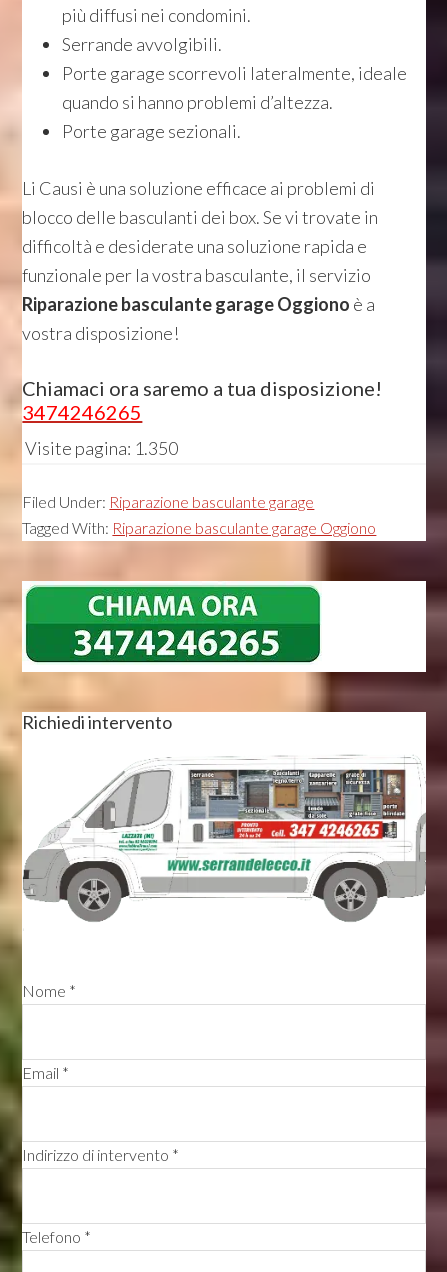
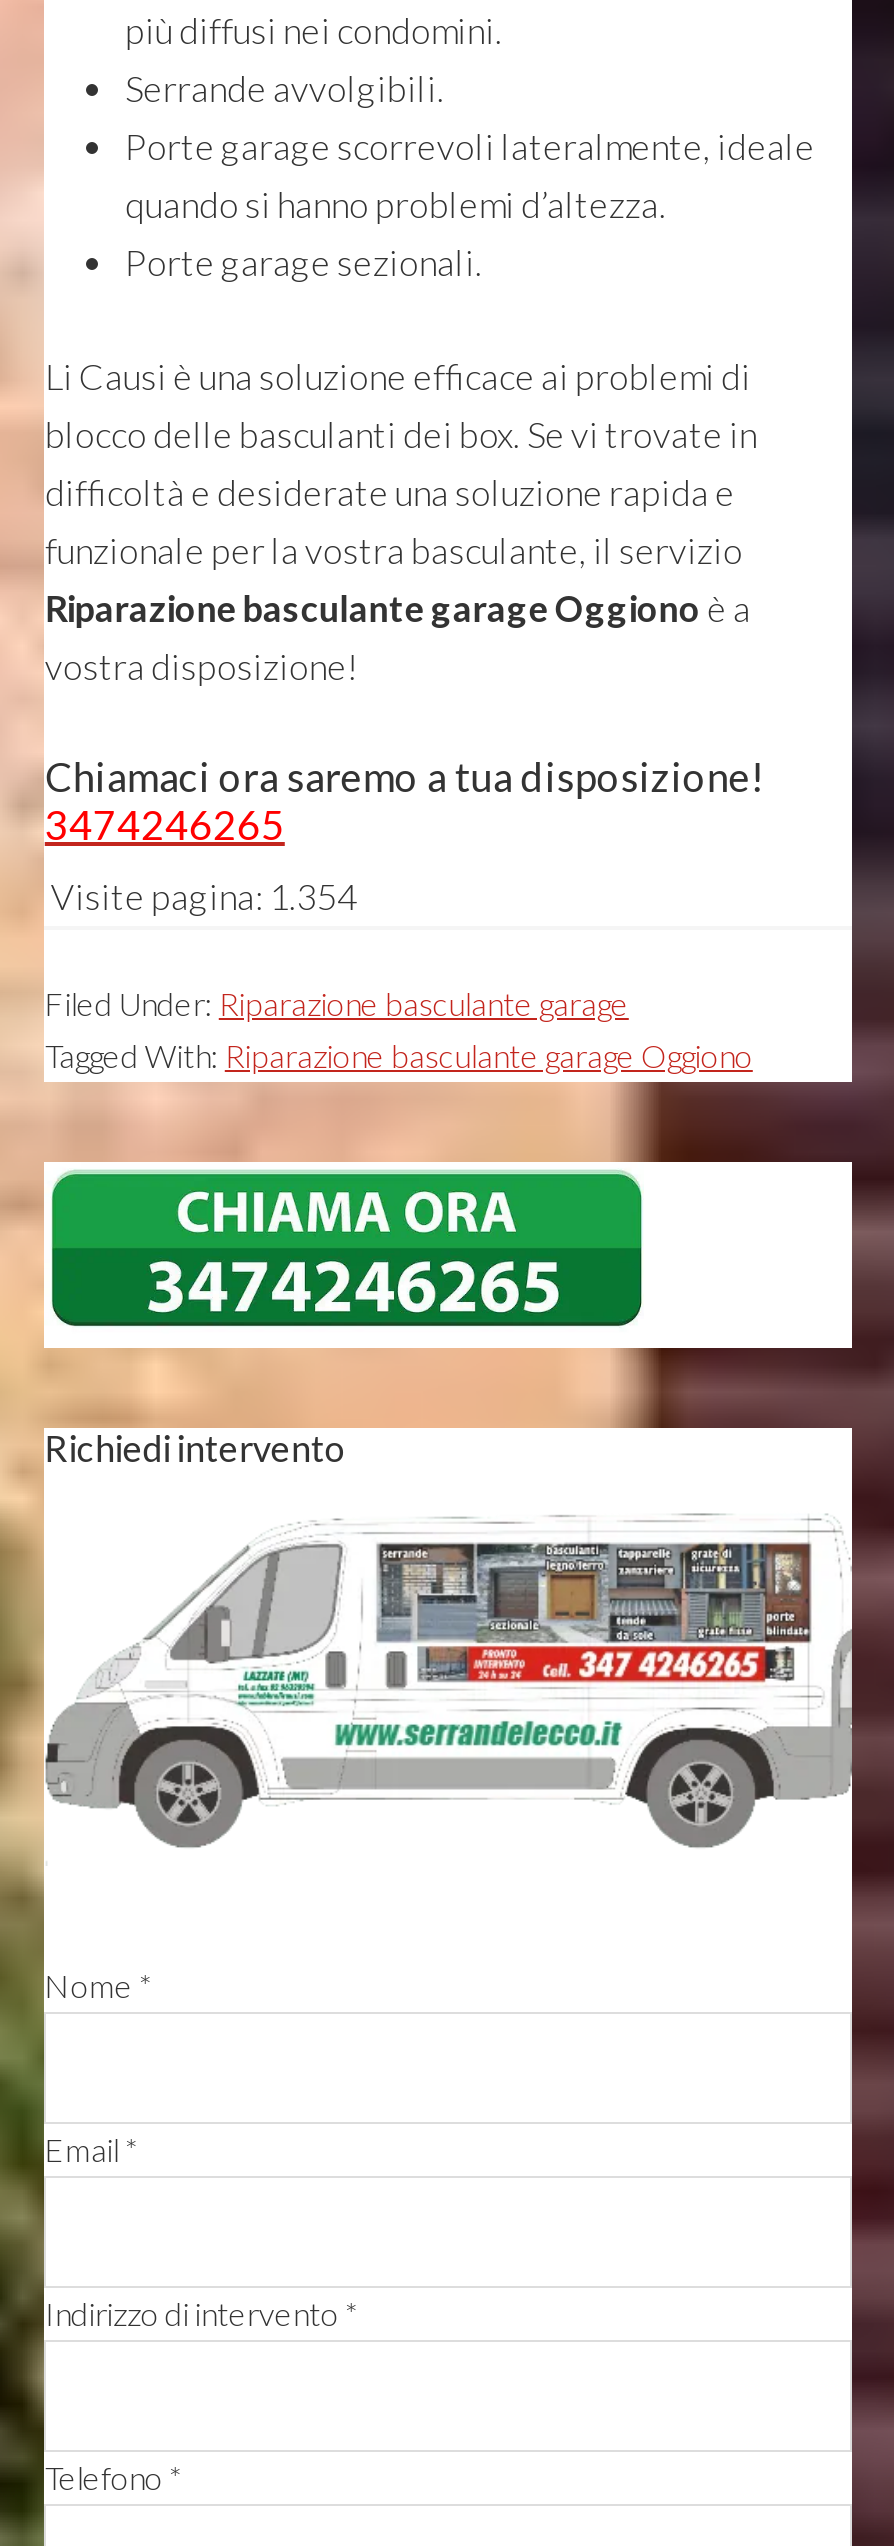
[25,437,178,459] Visite pagina: 1.350 -> [51,875,357,919] Visite pagina: 1.354

